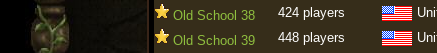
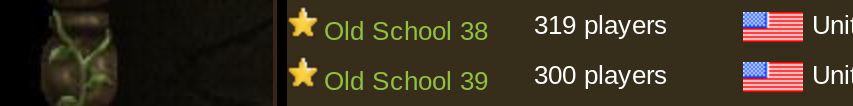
[172,5,344,23] Old School 38 424 players -> [324,10,668,46] Old School 38 319 players
[172,30,344,48] Old School 39 448 players -> [324,60,668,96] Old School 39 300 players

